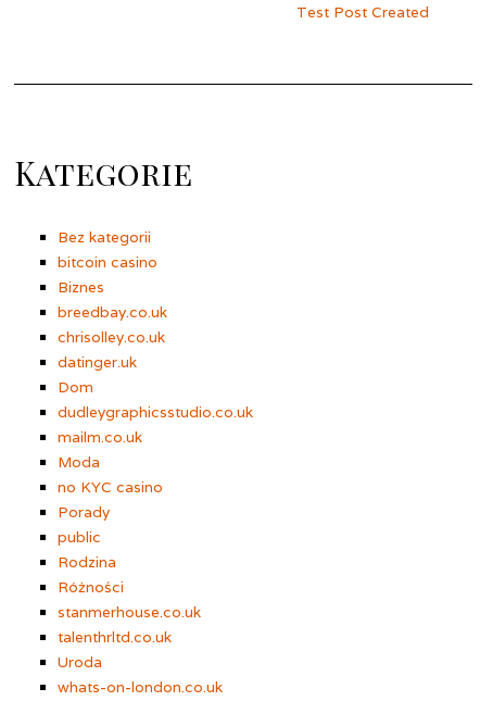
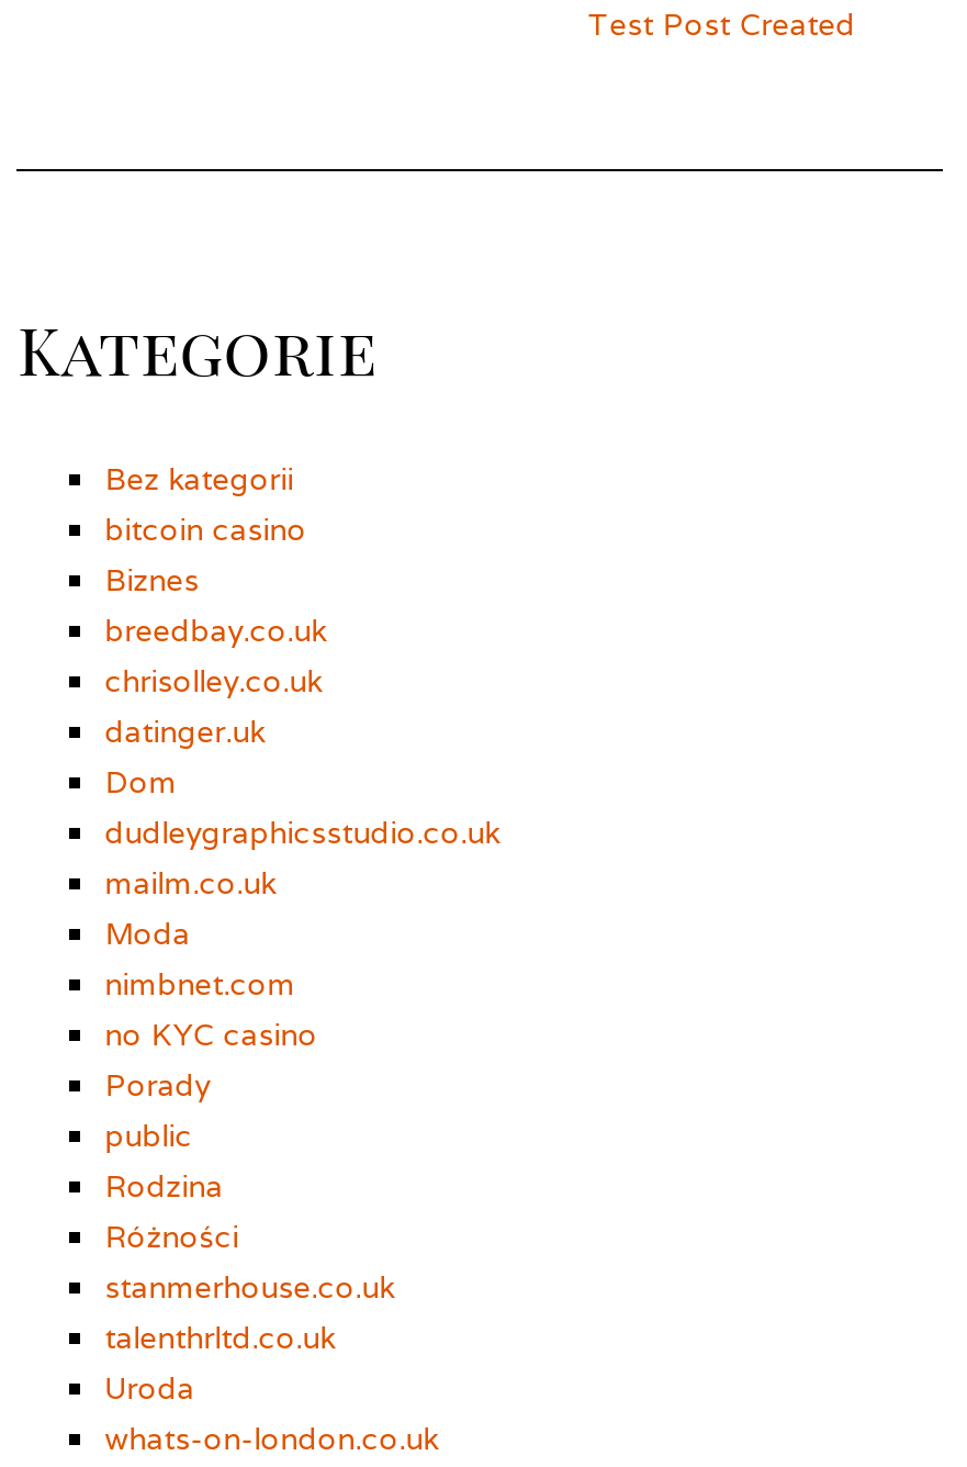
none -> [105,964,296,1004] nimbnet.com

